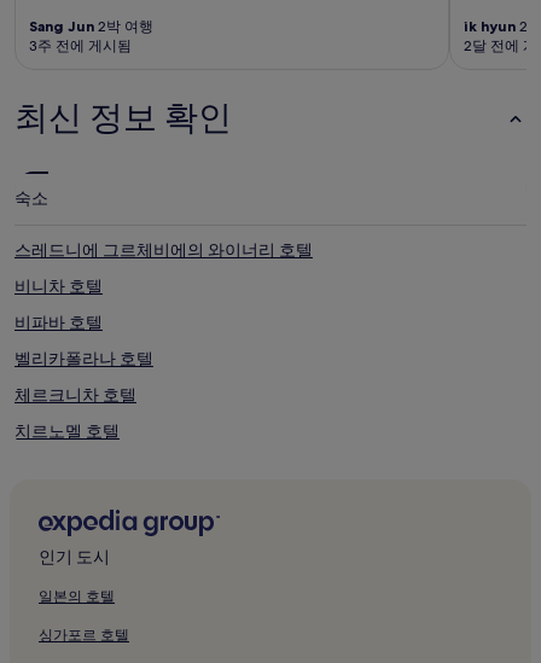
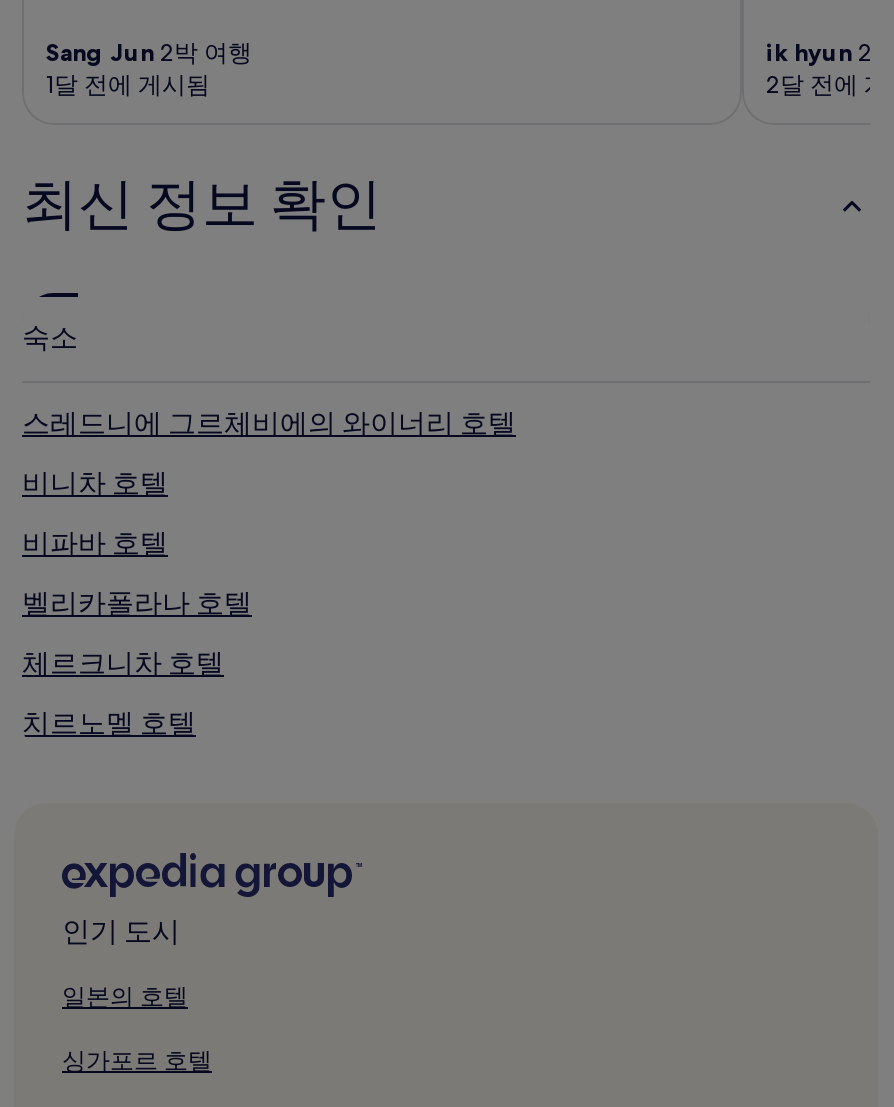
[29,36,132,55] 3주 전에 게시됨 -> [46,69,210,101] 1달 전에 게시됨

